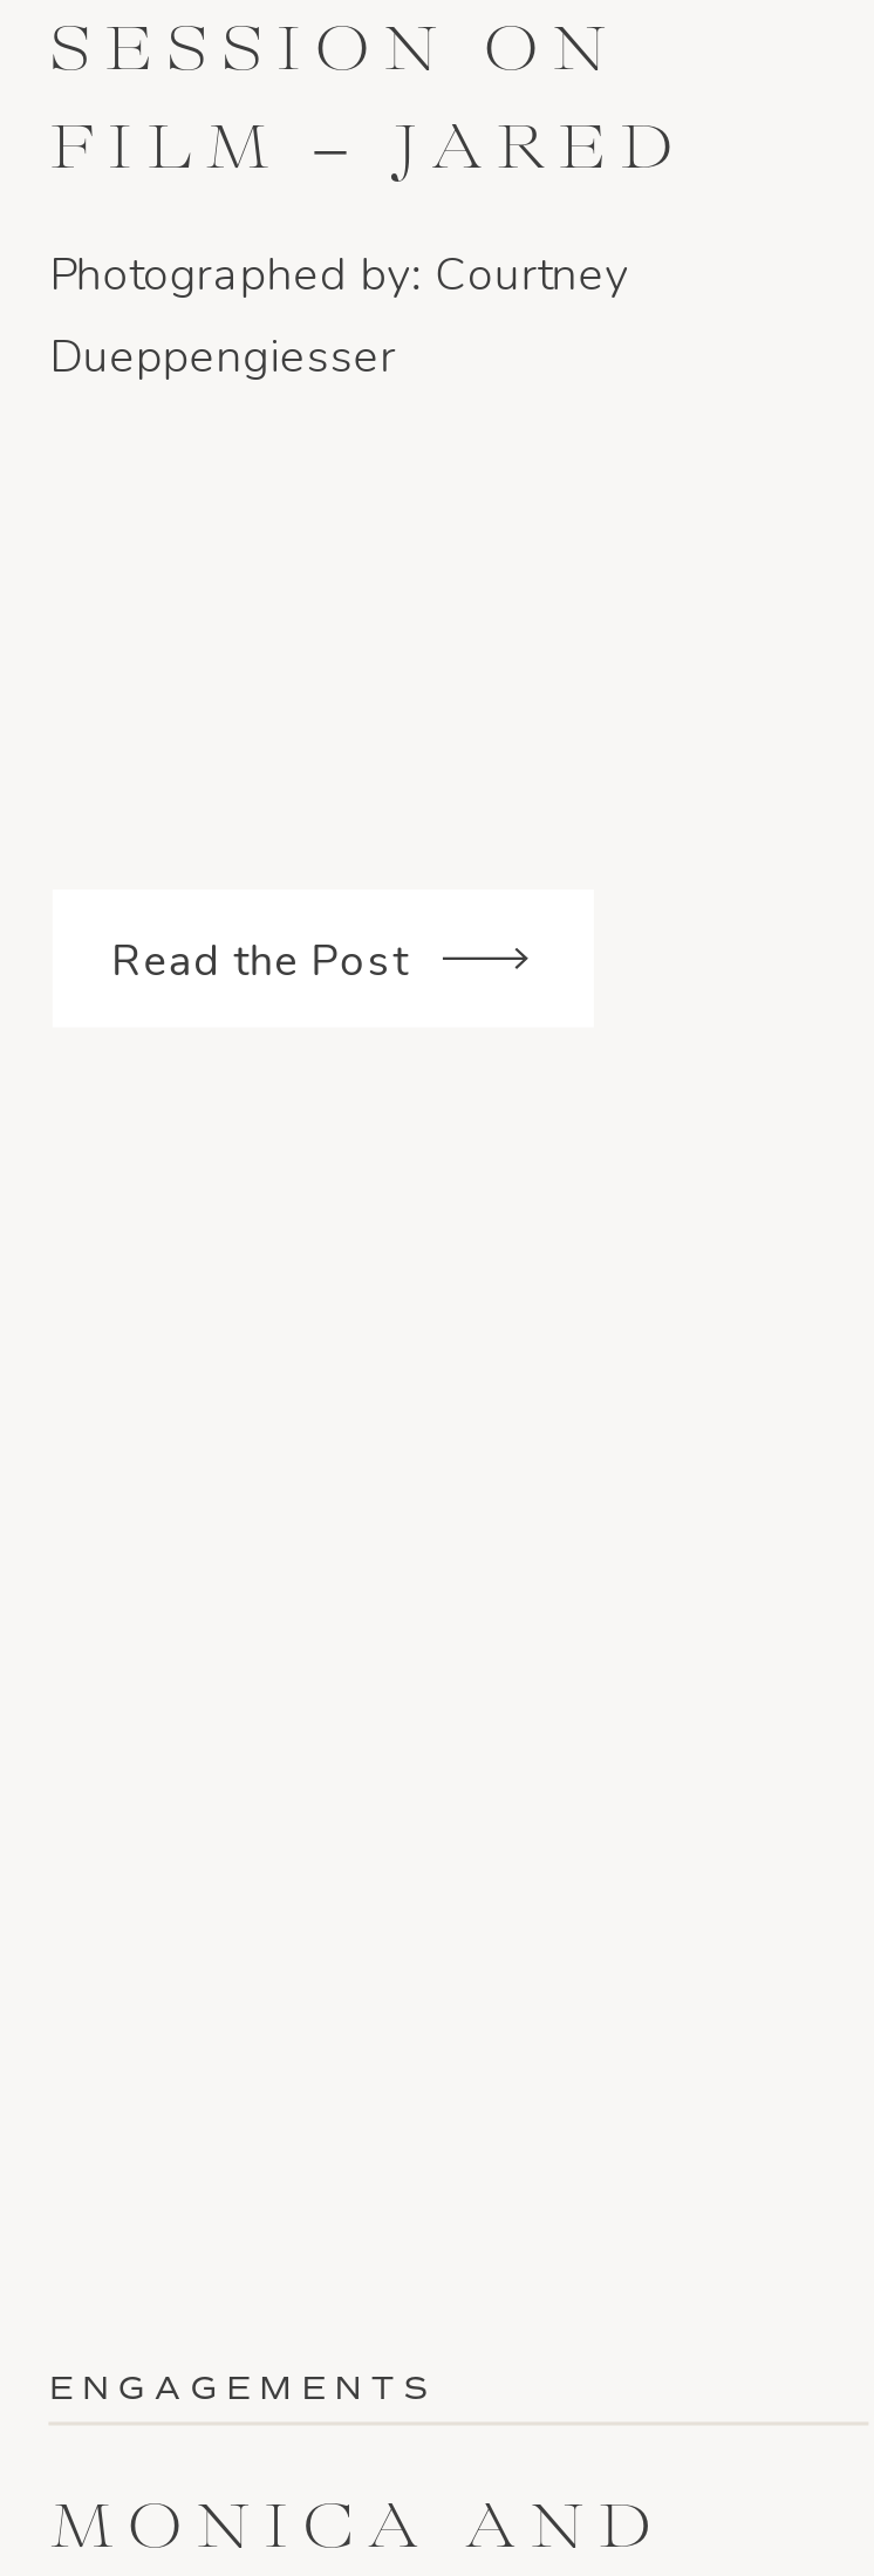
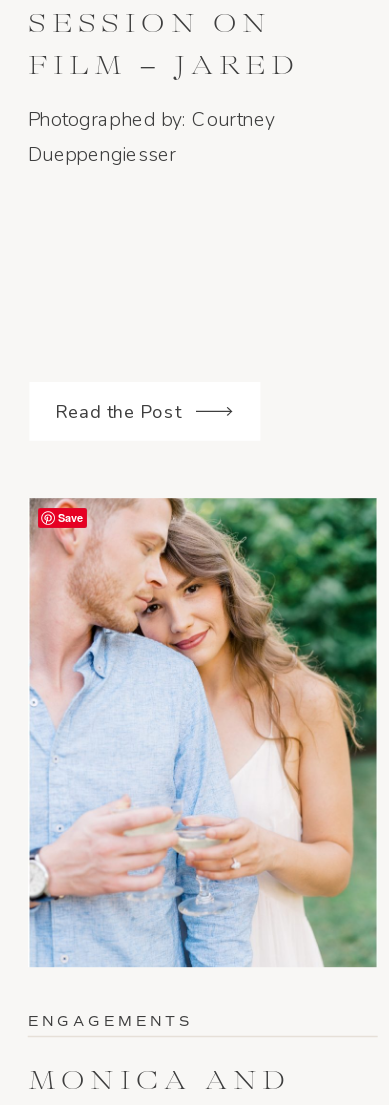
none -> [28,497,378,968] [image] | Save

